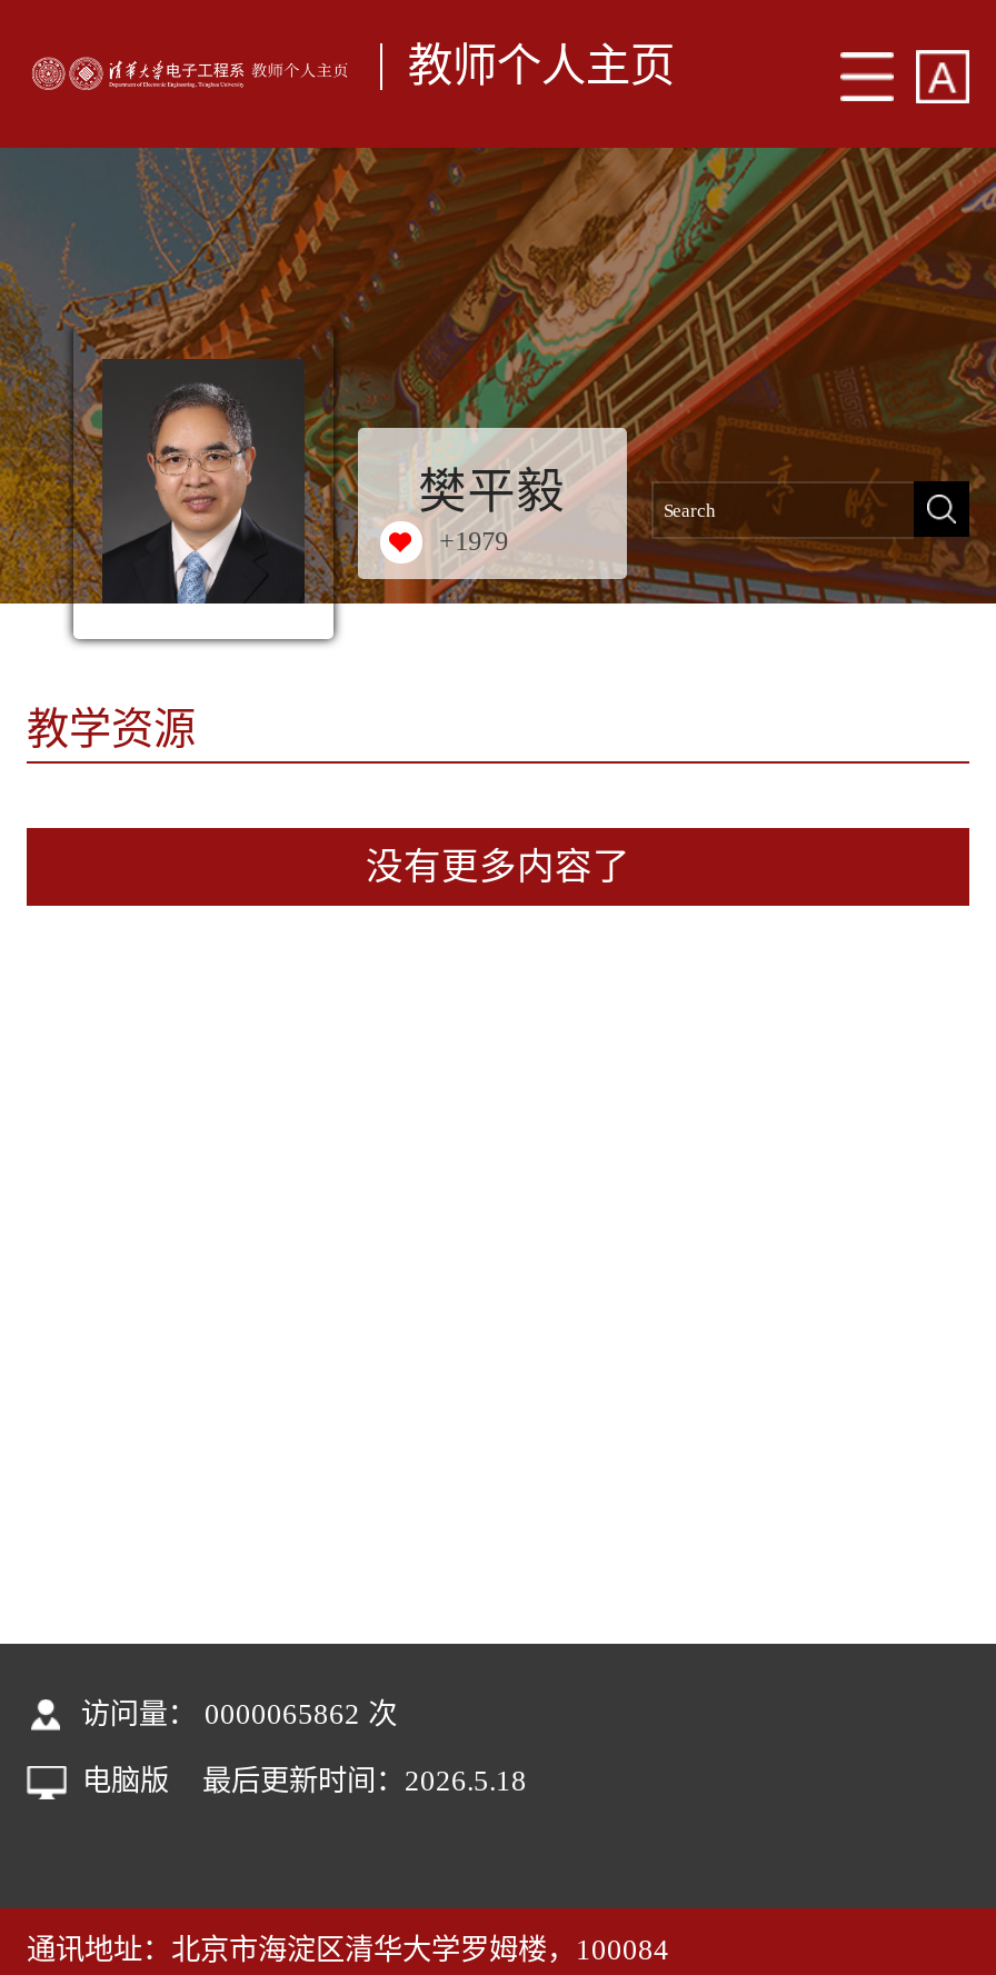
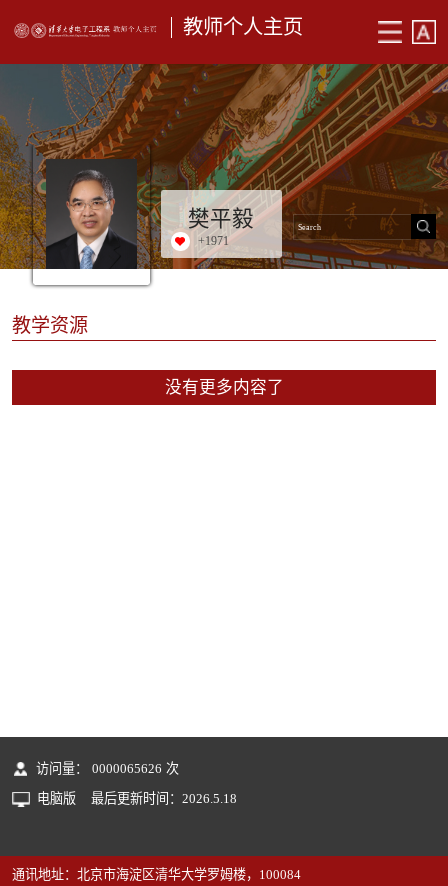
[439,526,508,557] +1979 -> [198,234,229,248] +1971
[81,1696,397,1730] 访问量： 0000065862 次 -> [36,761,179,776] 访问量： 0000065626 次

